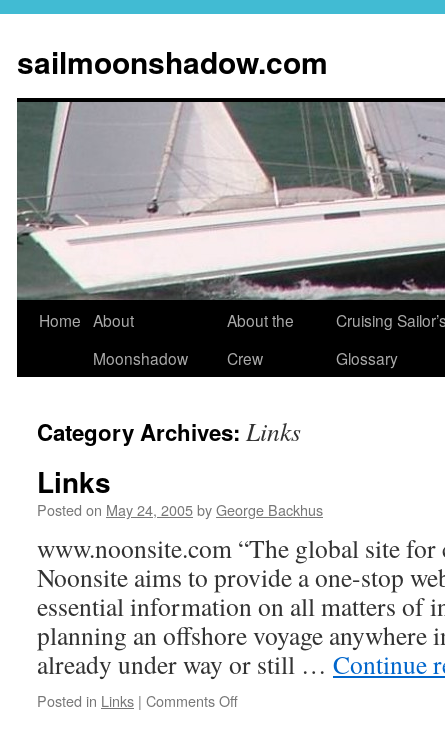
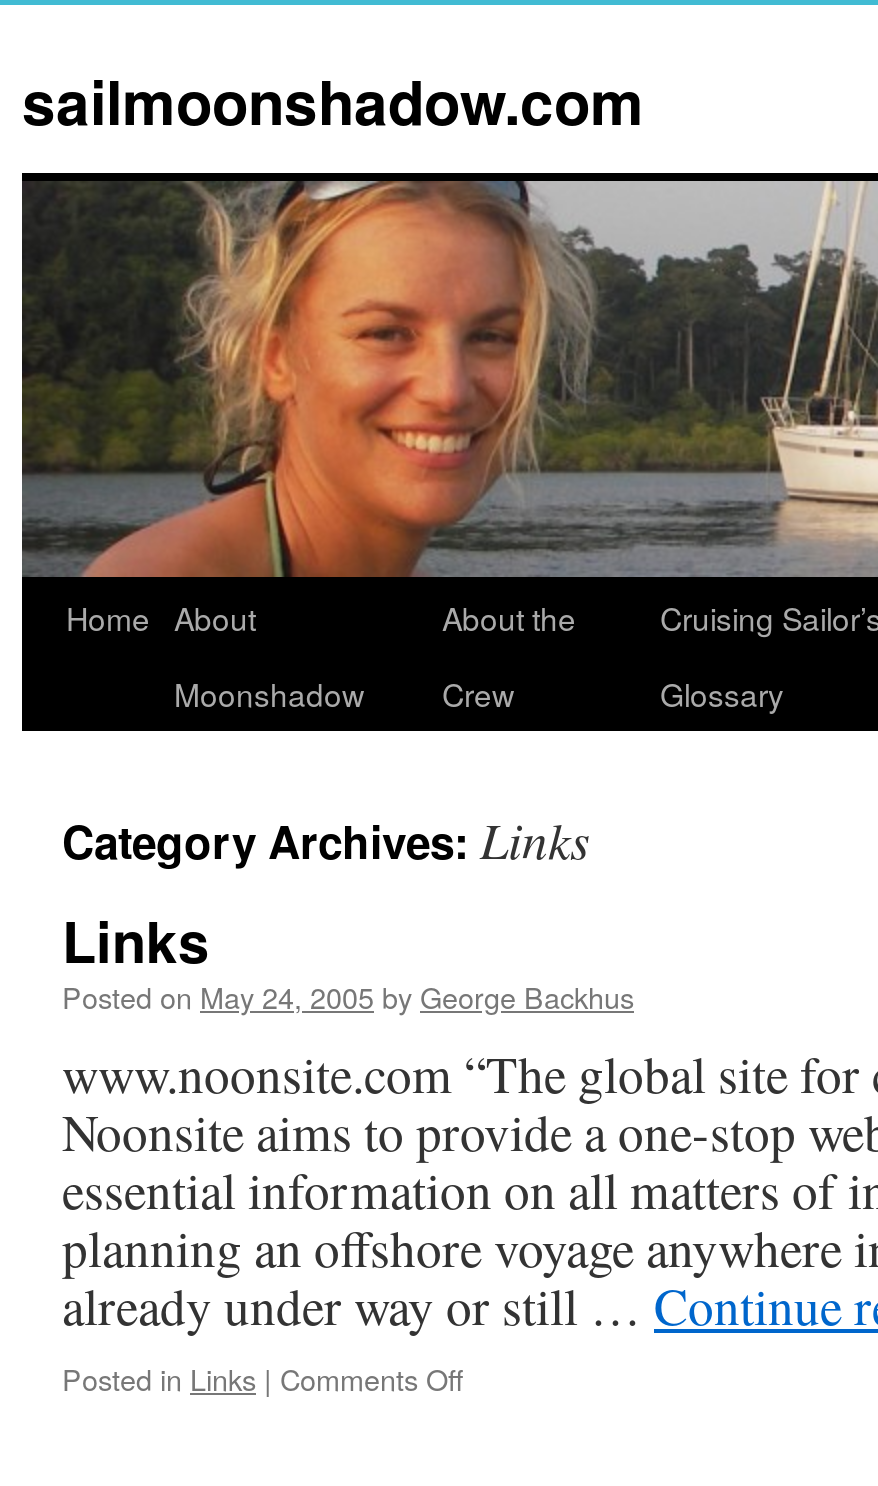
[17,101,442,300] [image] -> [22,181,872,577] [image]

